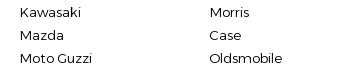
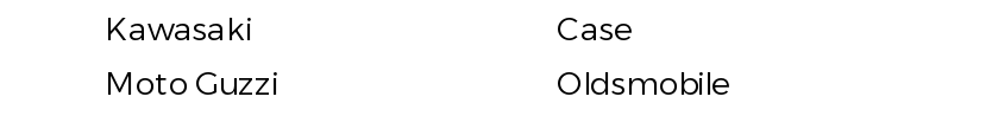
[19,4,249,43] Morris | Mazda -> none

